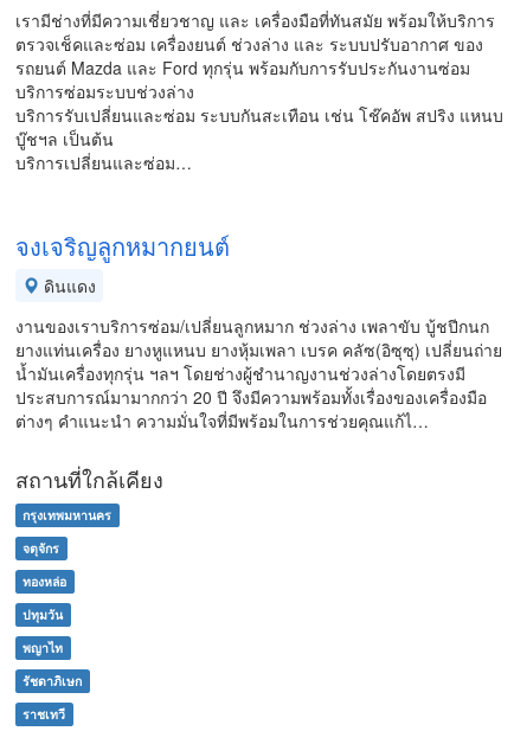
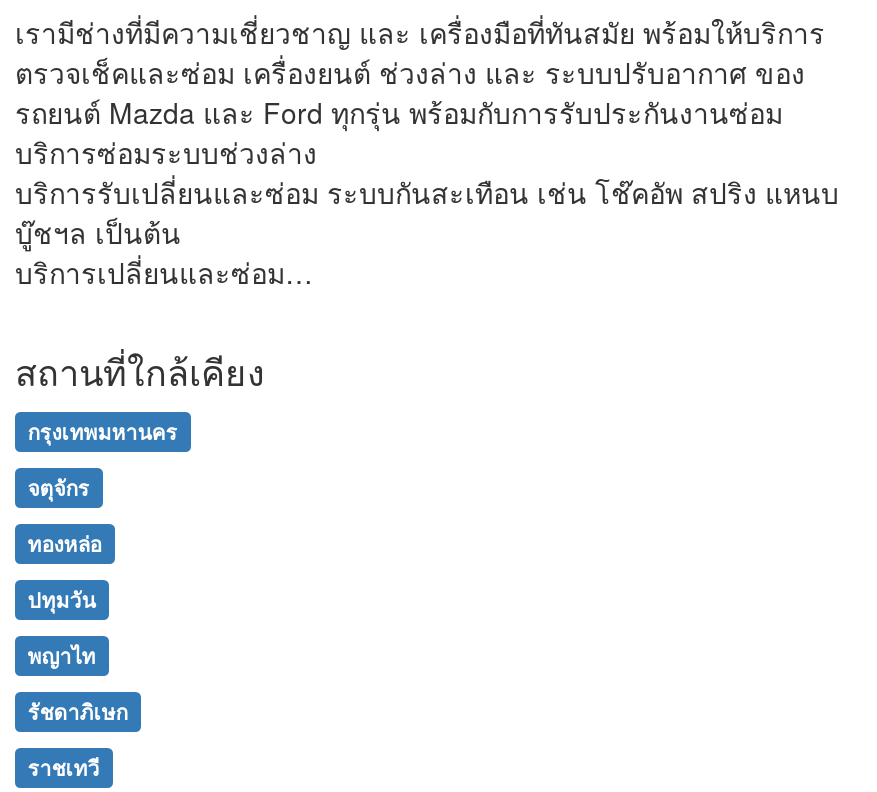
[15,229,502,432] จงเจริญลูกหมากยนต์ | ดินแดง | งานของเราบริการซ่อม/เปลี่ยนลูกหมาก ช่วงล่าง เพลาขับ บู้ชปีกนก | ยางแท่นเครื่อง ยางหูแหนบ ยางหุ้มเพลา เบรค คลัซ(อิซุซุ) เปลี่ยนถ่าย | น้ำมันเครื่องทุกรุ่น ฯลฯ โดยช่างผู้ชำนาญงานช่วงล่างโดยตรงมี | ประสบการณ์มามากกว่า 20 ปี จึงมีความพร้อมทั้งเรื่องของเครื่องมือ | ต่างๆ คำแนะนำ ความมั่นใจที่มีพร้อมในการช่วยคุณแก้ไ… -> none

